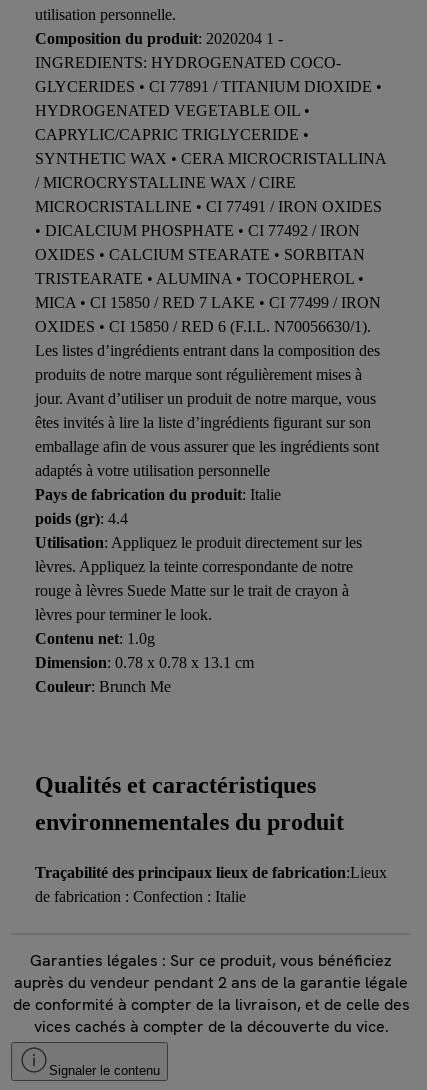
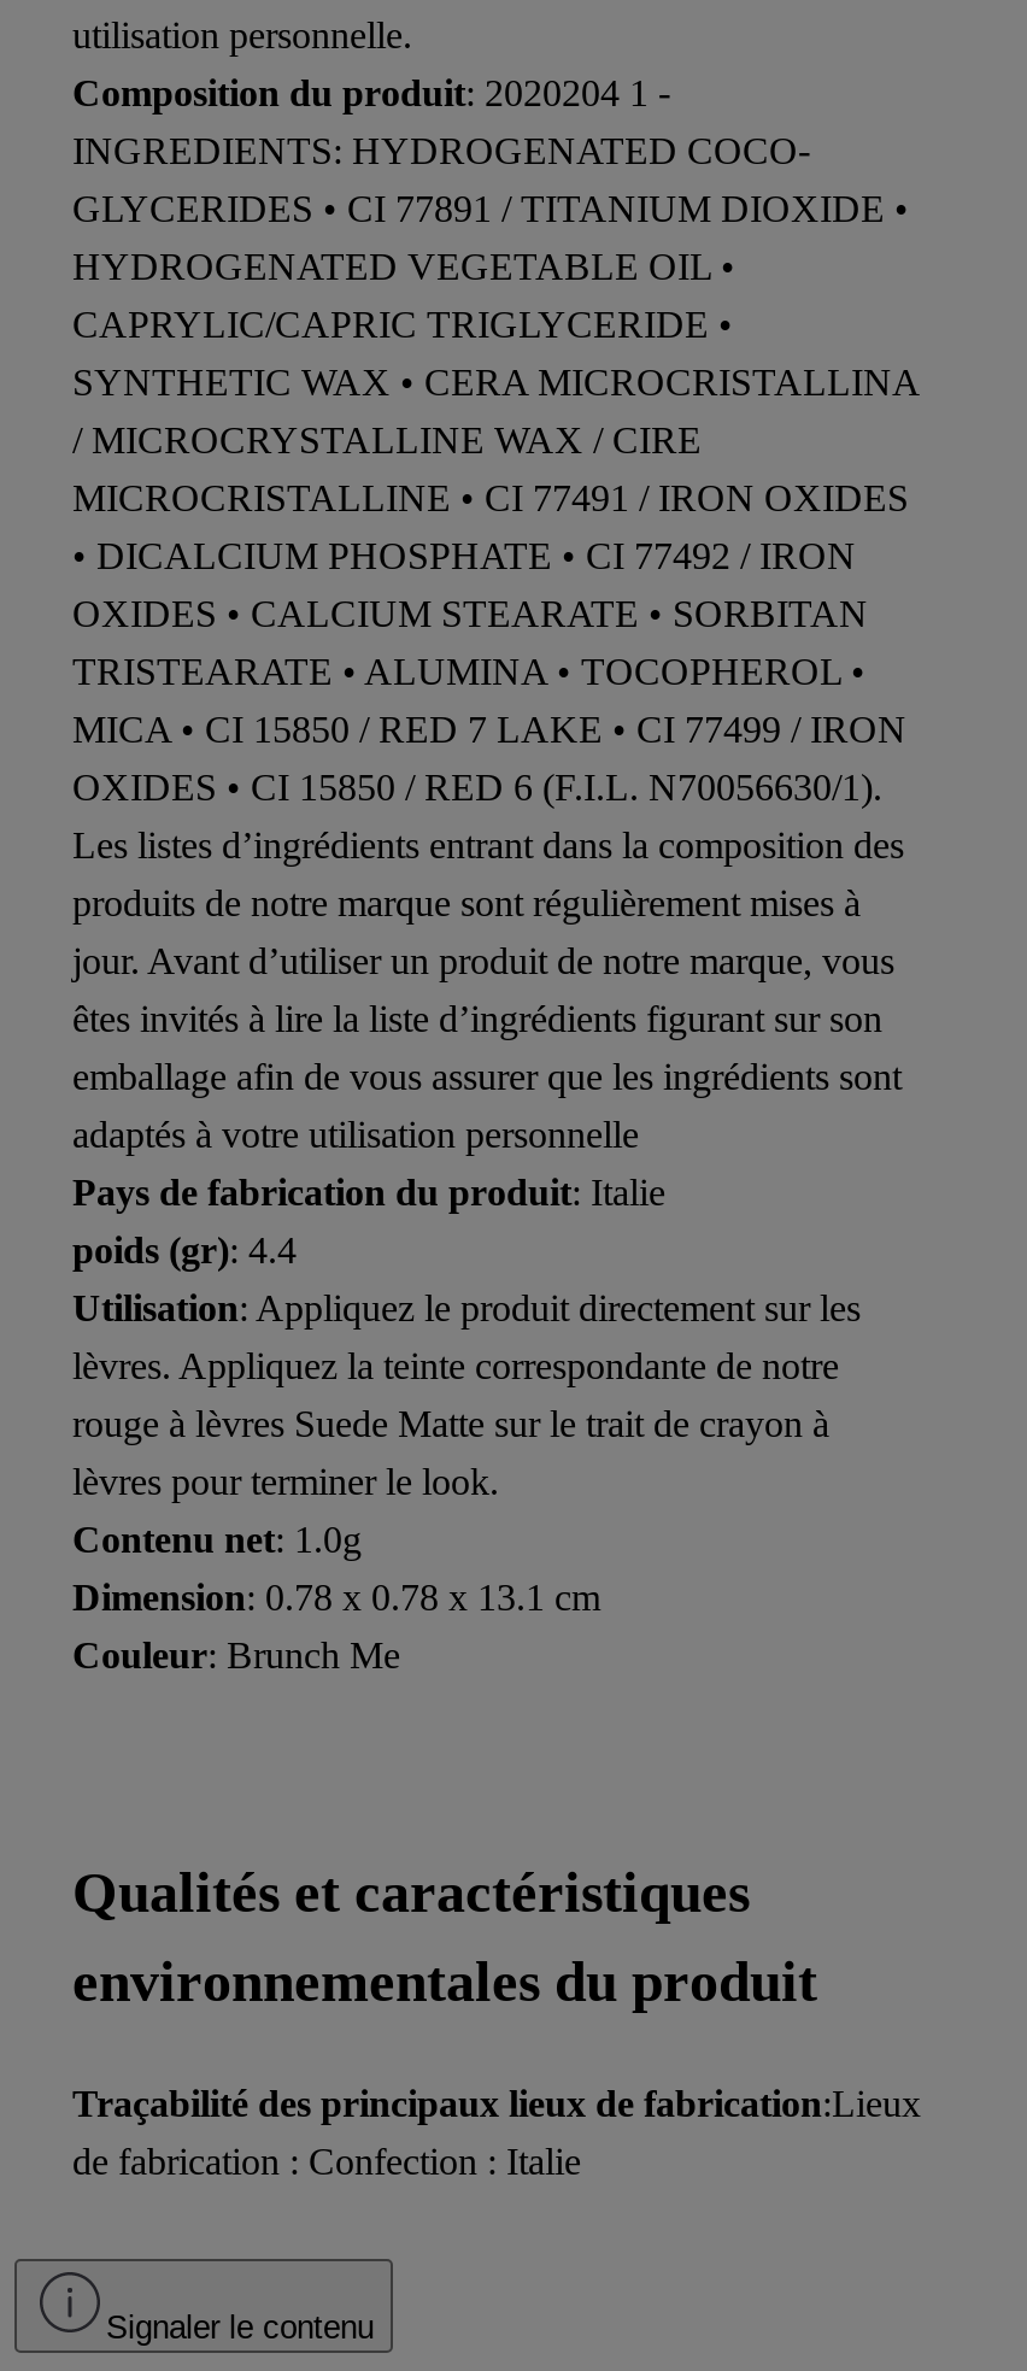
[12,950,409,1037] Garanties légales : Sur ce produit, vous bénéficiez | auprès du vendeur pendant 2 ans de la garantie légale | de conformité à compter de la livraison, et de celle des | vices cachés à compter de la découverte du vice. -> none

